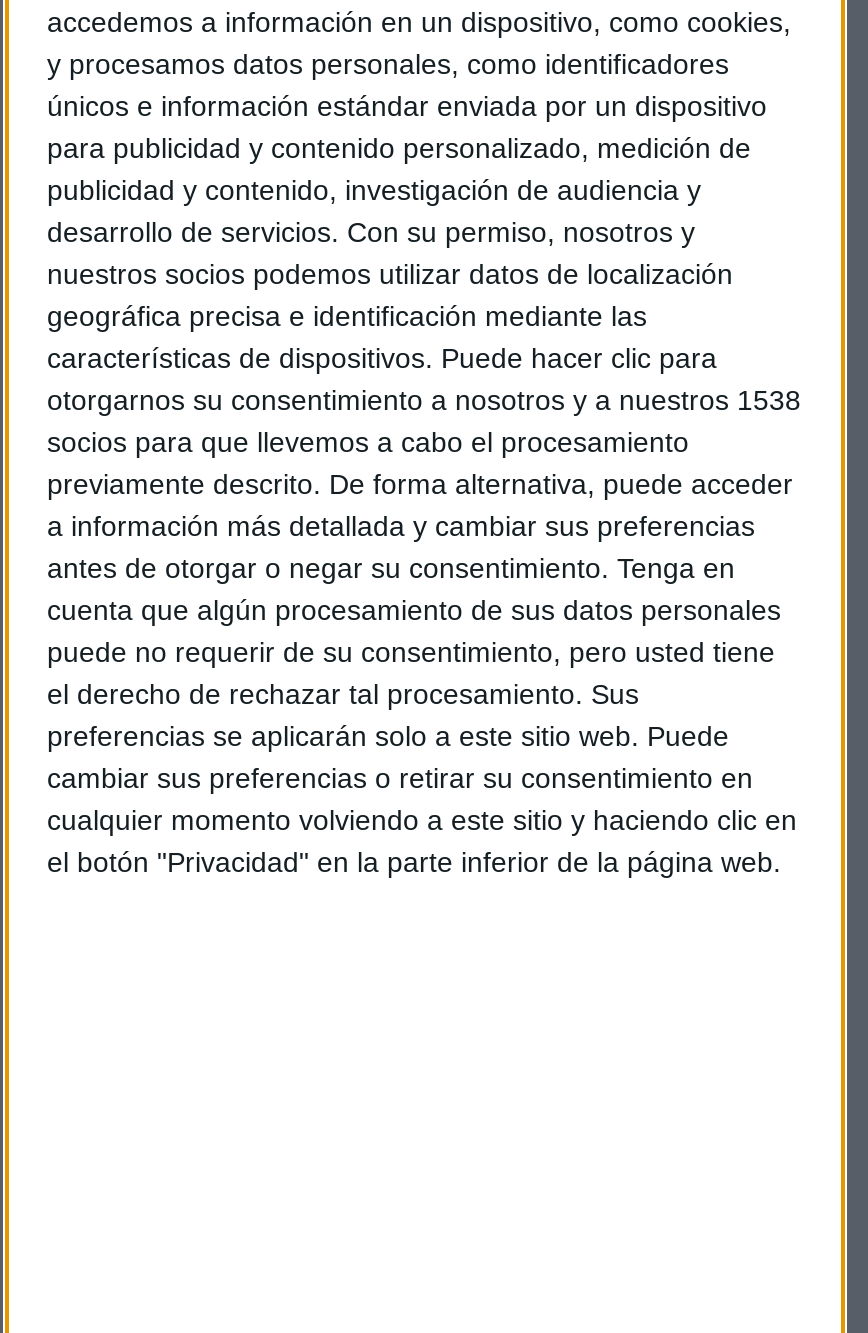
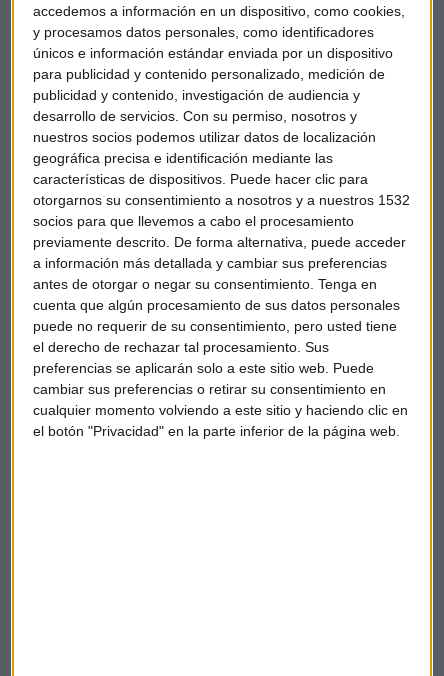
[47,383,801,415] otorgarnos su consentimiento a nosotros y a nuestros 1538 -> [33,192,410,208] otorgarnos su consentimiento a nosotros y a nuestros 1532

